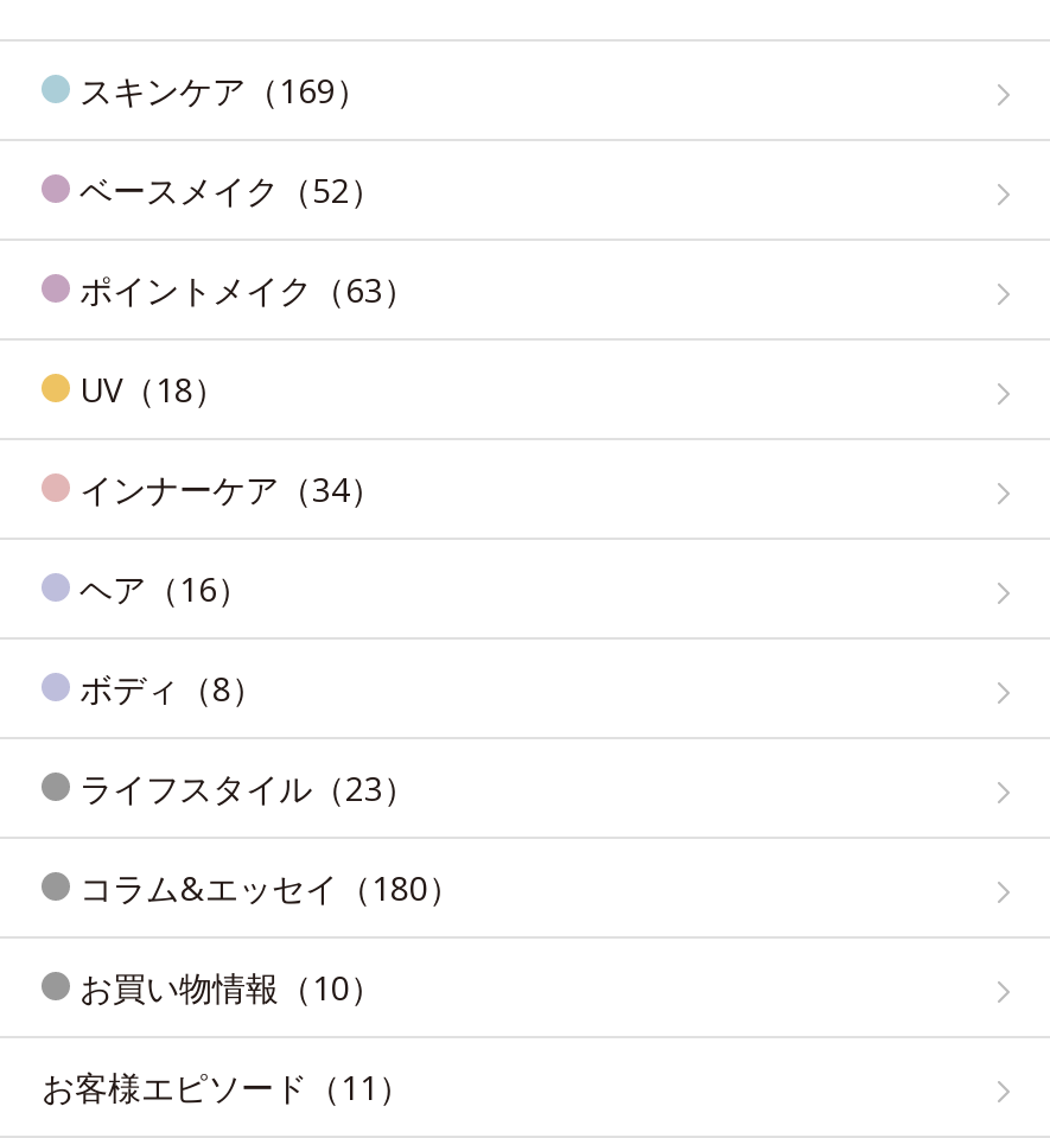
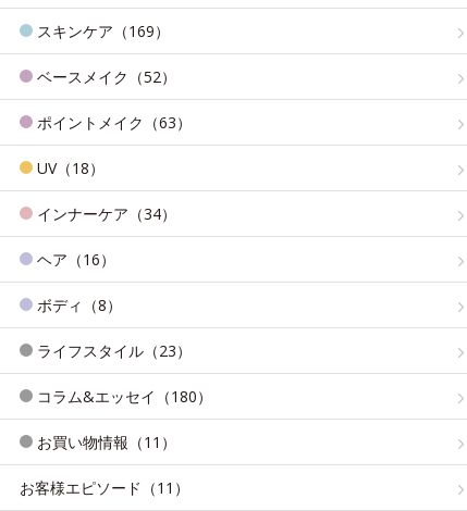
[79,965,383,1010] お買い物情報（10） -> [37,432,176,452] お買い物情報（11）

